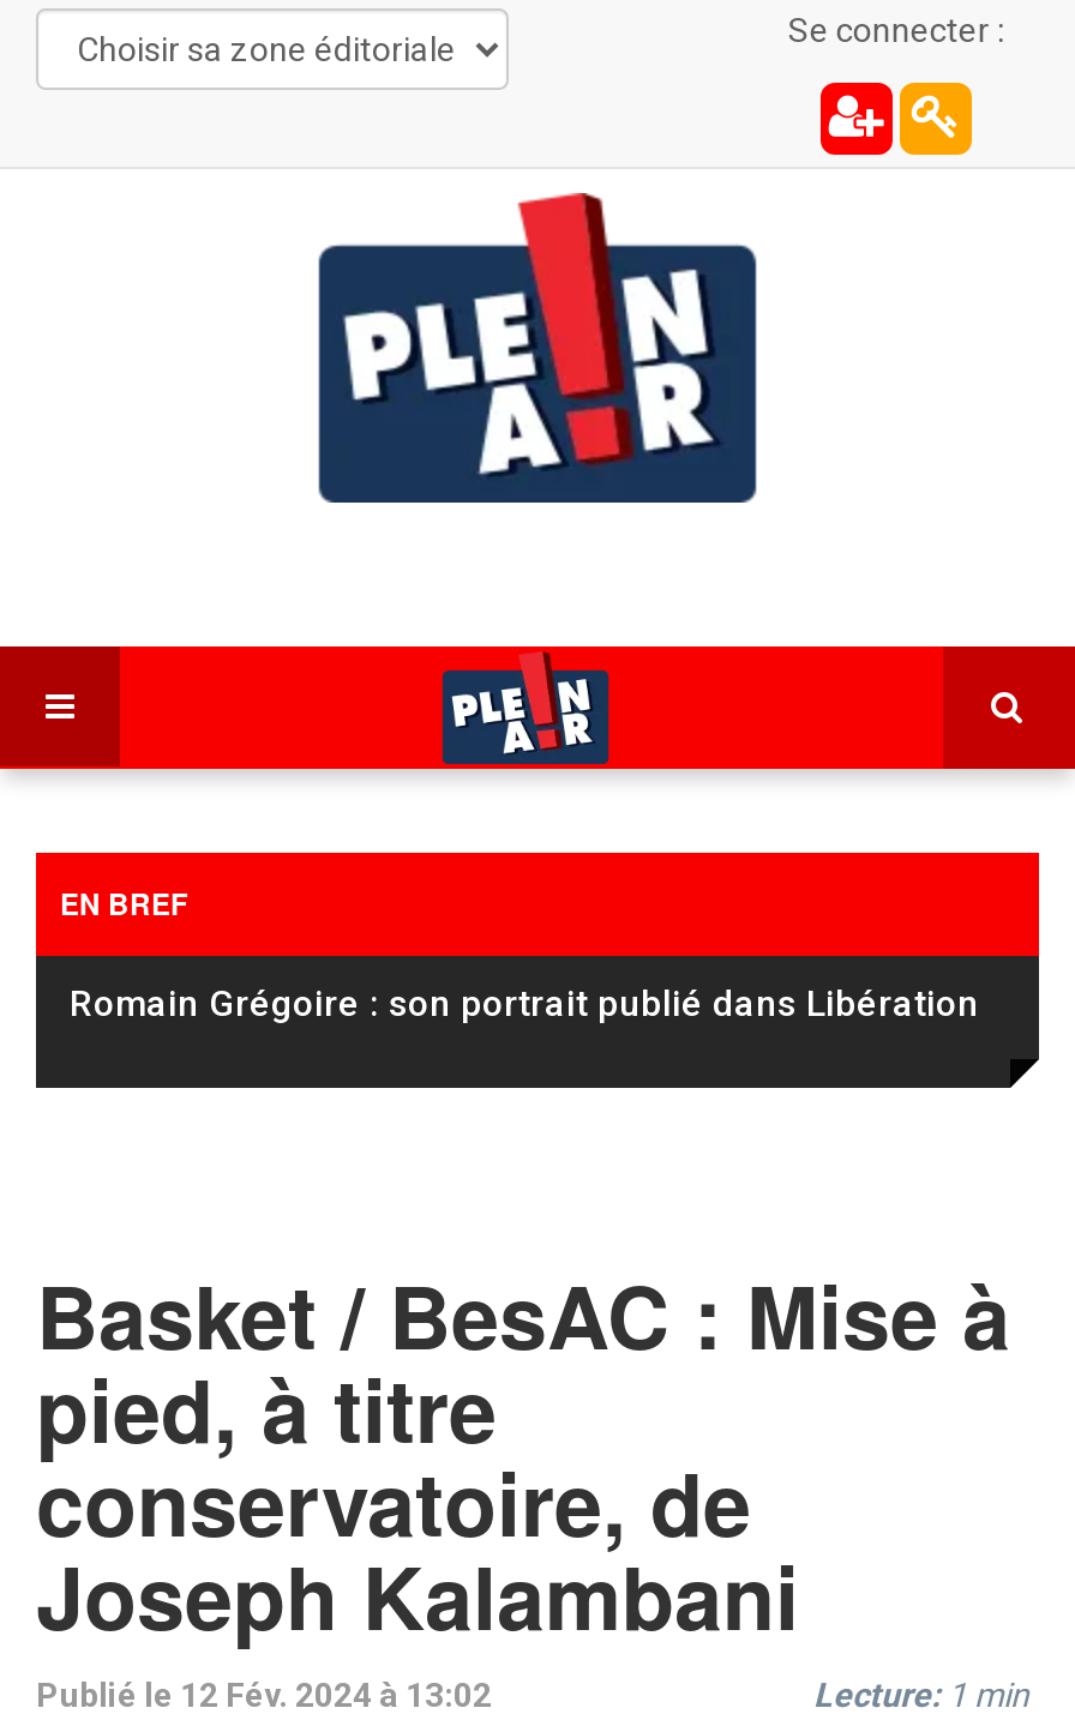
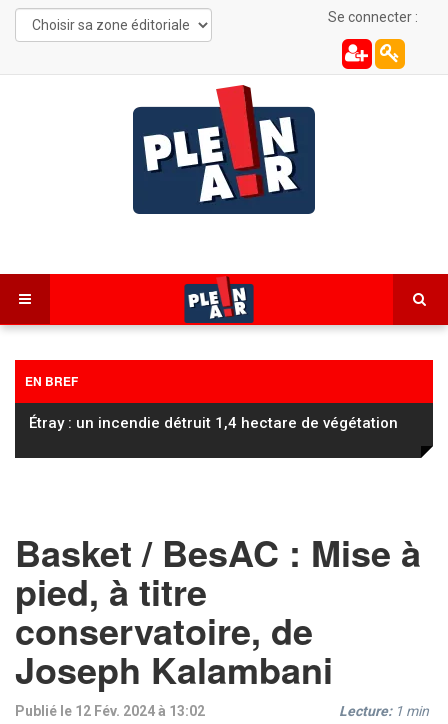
[70,982,979,1026] Romain Grégoire : son portrait publié dans Libération -> [29,414,398,432] Étray : un incendie détruit 1,4 hectare de végétation

